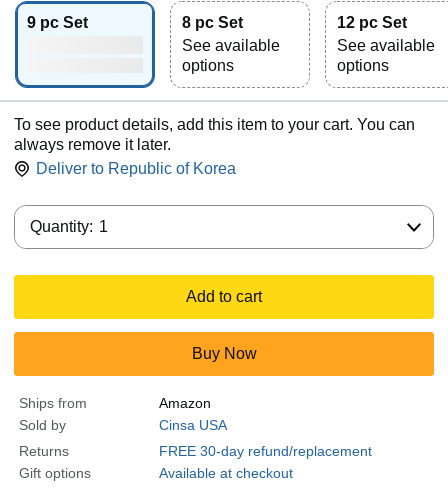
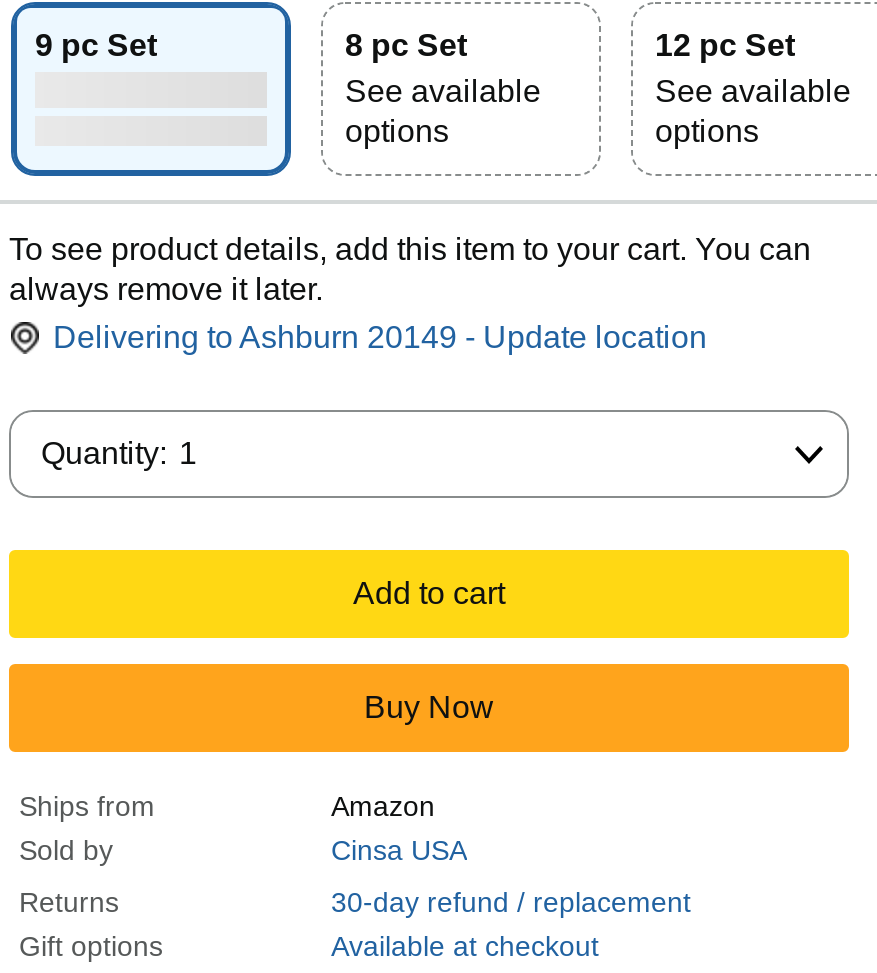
[36,160,236,177] Deliver to Republic of Korea -> [53,320,707,354] Delivering to Ashburn 20149 - Update location
[158,443,371,459] FREE 30-day refund/replacement -> [331,886,691,918] 30-day refund / replacement

